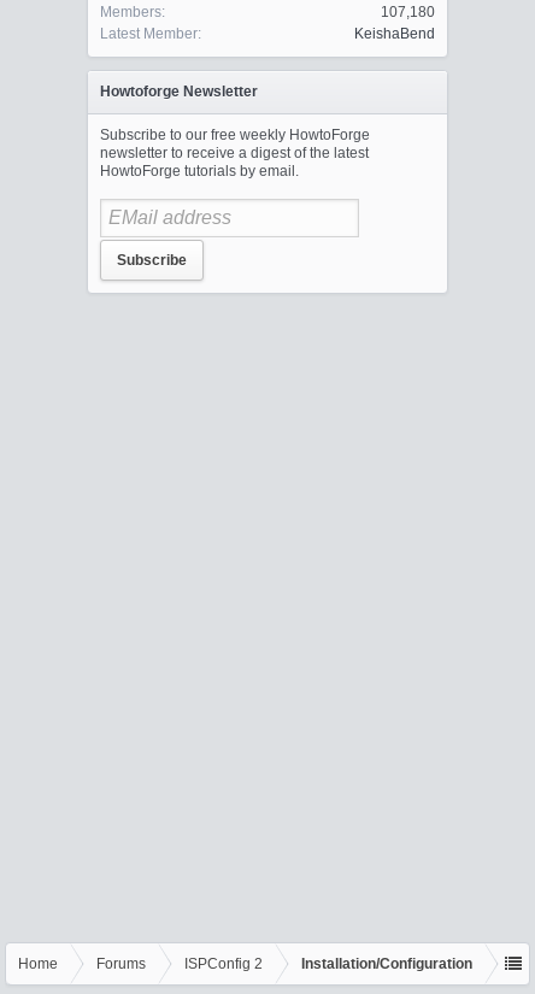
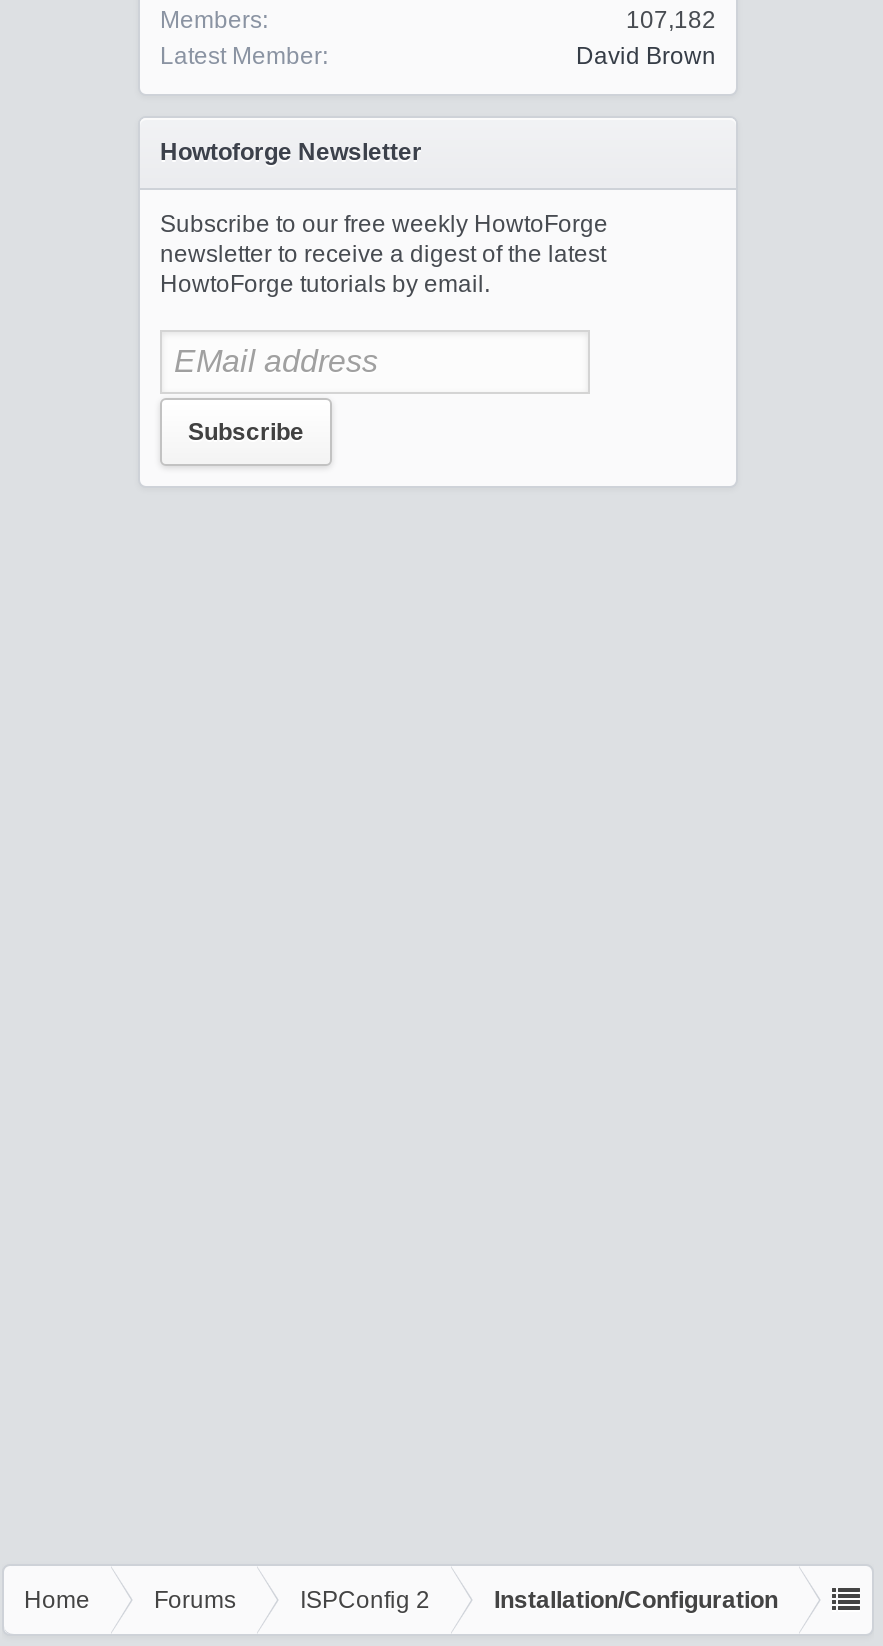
[381,4,435,20] 107,180 -> [626,6,716,34] 107,182
[354,25,435,42] KeishaBend -> [576,42,716,70] David Brown

